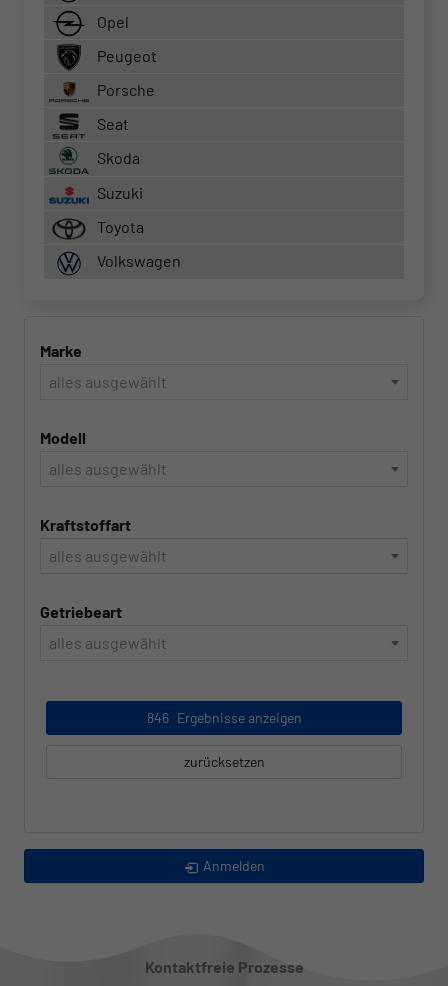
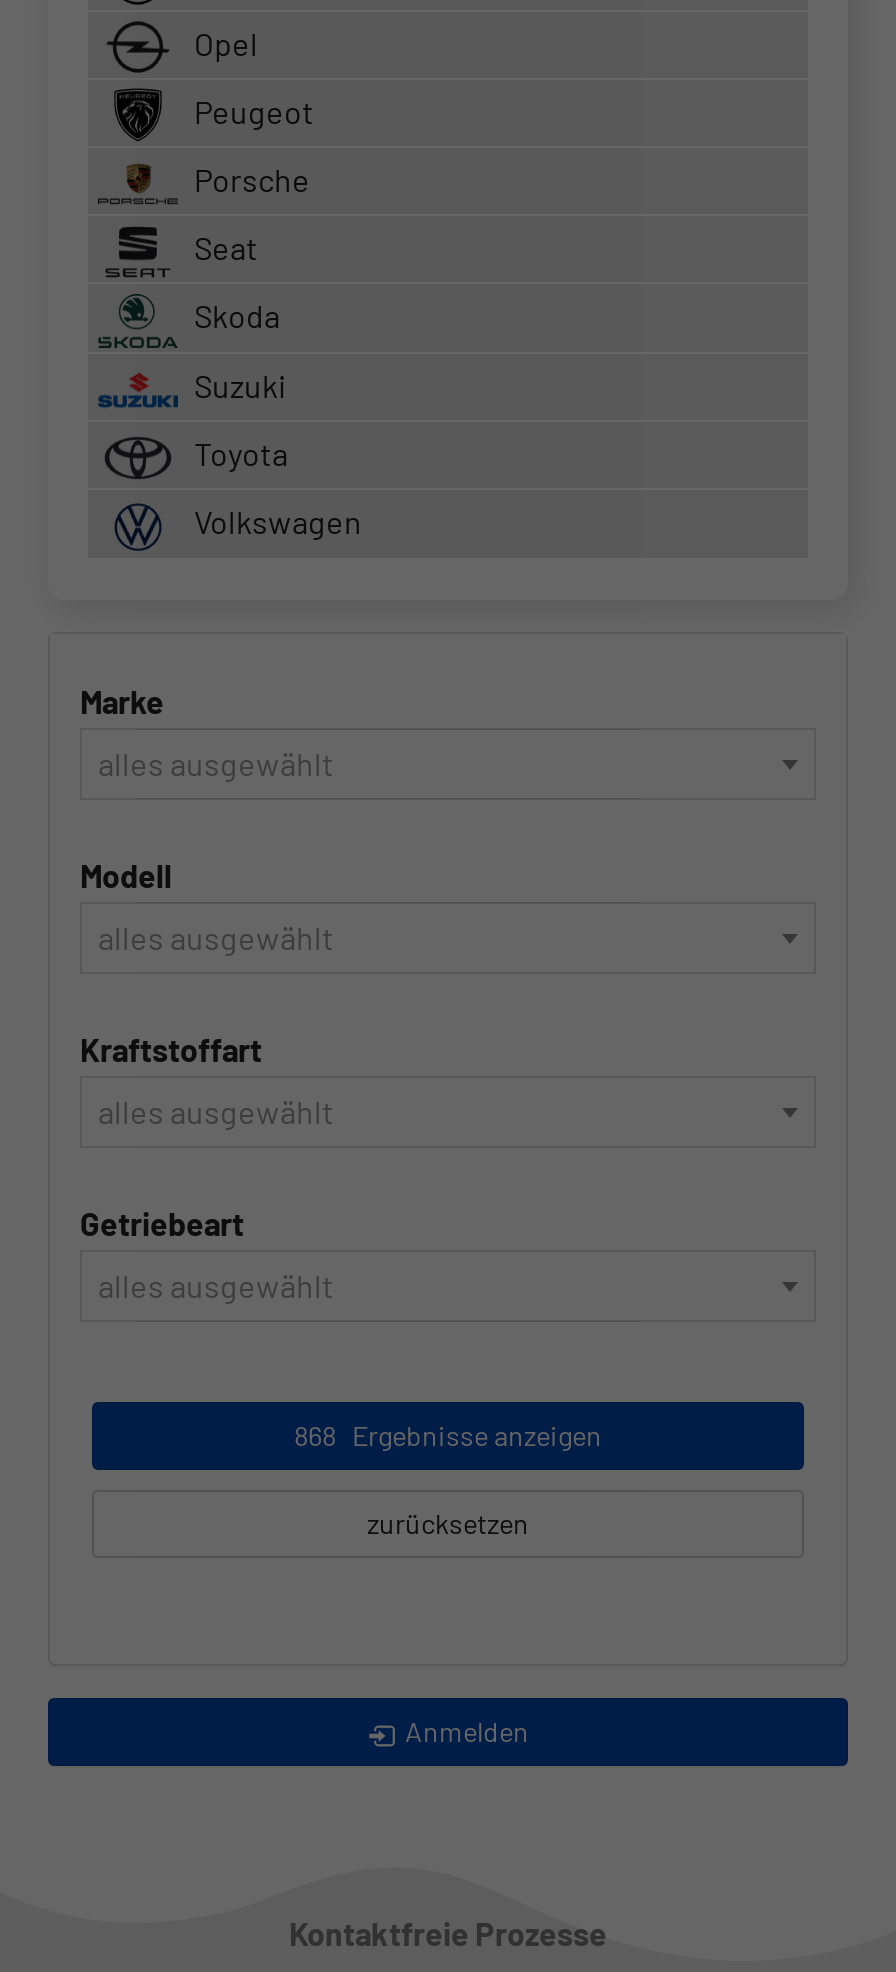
[146,709,301,726] 846 Ergebnisse anzeigen -> [294,1417,602,1451] 868 Ergebnisse anzeigen

